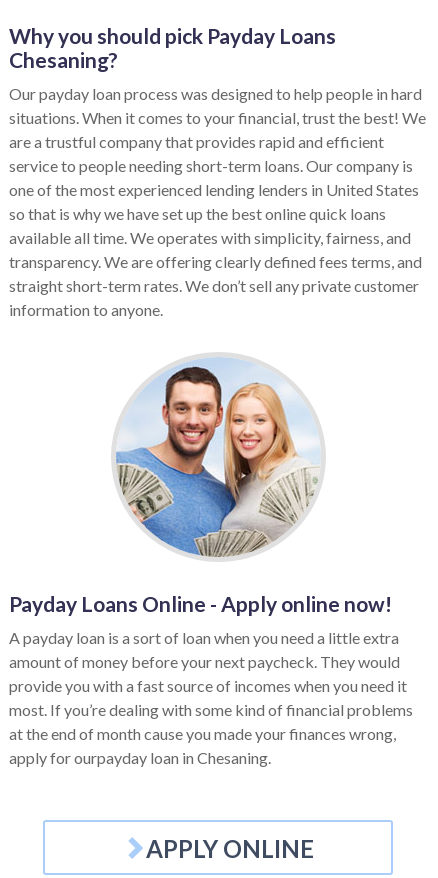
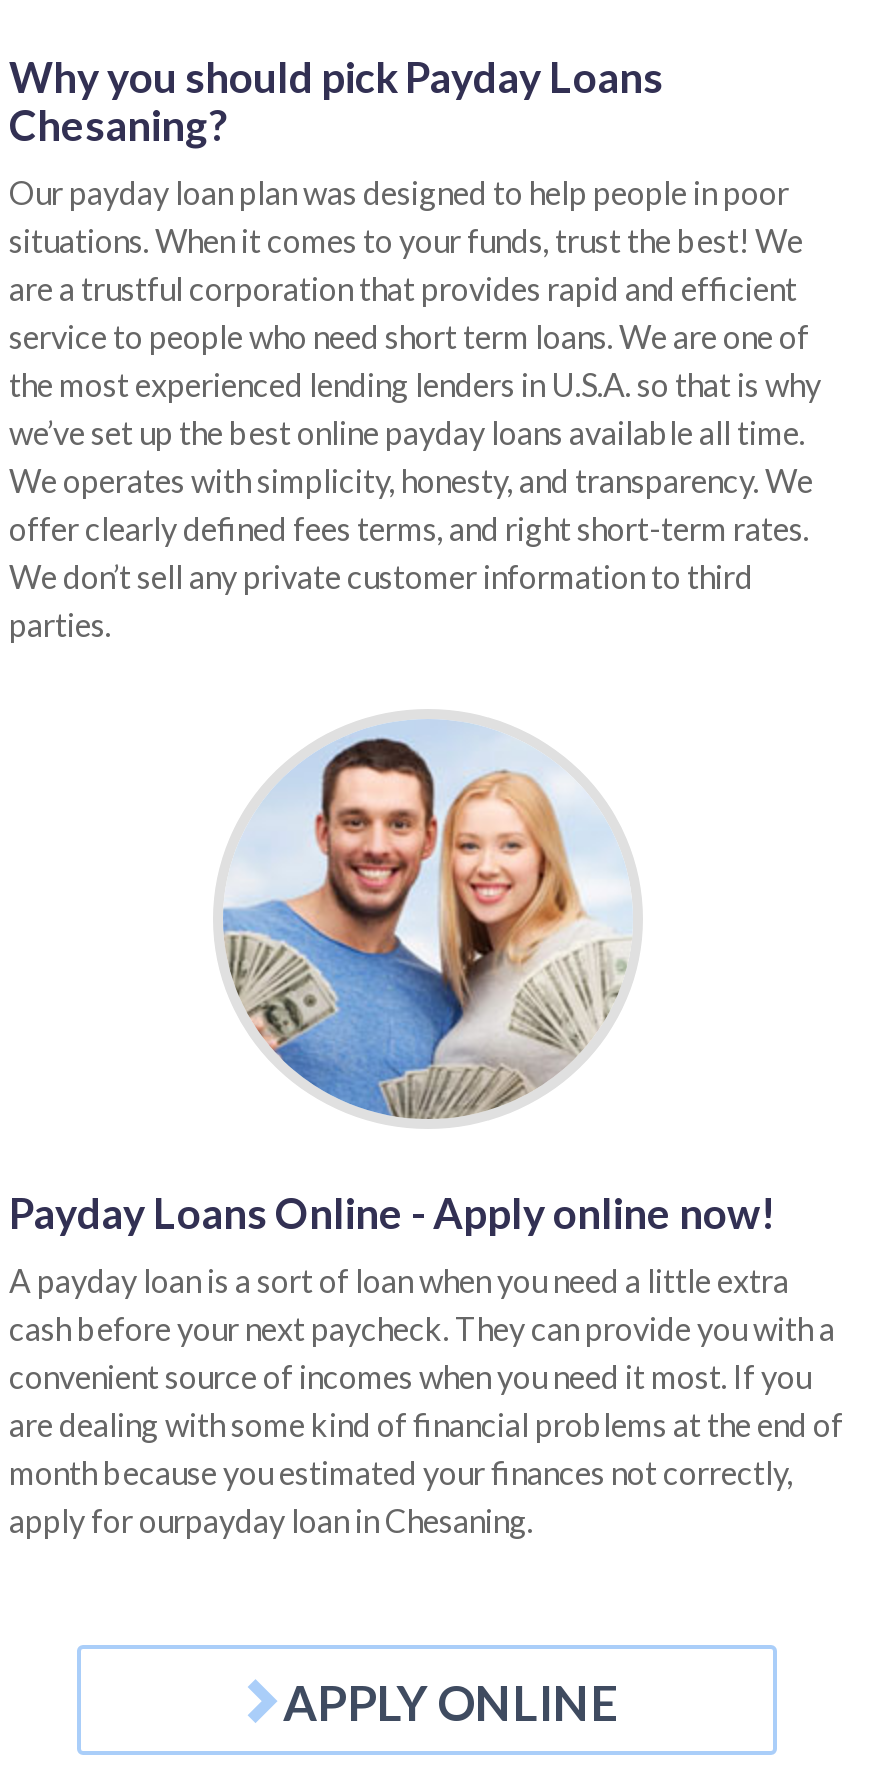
[9,84,426,319] Our payday loan process was designed to help people in hard | situations. When it comes to your financial, trust the best! We | are a trustful company that provides rapid and efficient | service to people needing short-term loans. Our company is | one of the most experienced lending lenders in United States | so that is why we have set up the best online quick loans | available all time. We operates with simplicity, fairness, and | transparency. We are offering clearly defined fees terms, and | straight short-term rates. We don’t sell any private customer | information to anyone. -> [9,173,821,643] Our payday loan plan was designed to help people in poor | situations. When it comes to your funds, trust the best! We | are a trustful corporation that provides rapid and efficient | service to people who need short term loans. We are one of | the most experienced lending lenders in U.S.A. so that is why | we’ve set up the best online payday loans available all time. | We operates with simplicity, honesty, and transparency. We | offer clearly defined fees terms, and right short-term rates. | We don’t sell any private customer information to third | parties.
[9,652,413,743] amount of money before your next paycheck. They would | provide you with a fast source of incomes when you need it | most. If you’re dealing with some kind of financial problems | at the end of month cause you made your finances wrong, -> [9,1309,843,1491] cash before your next paycheck. They can provide you with a | convenient source of incomes when you need it most. If you | are dealing with some kind of financial problems at the end of | month because you estimated your finances not correctly,

